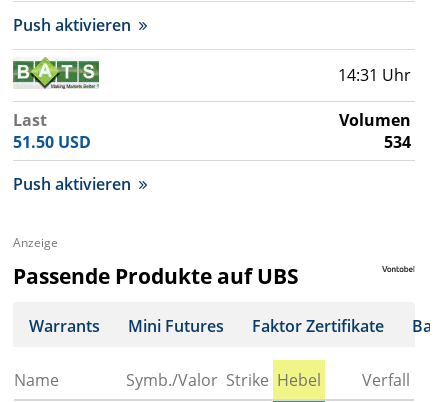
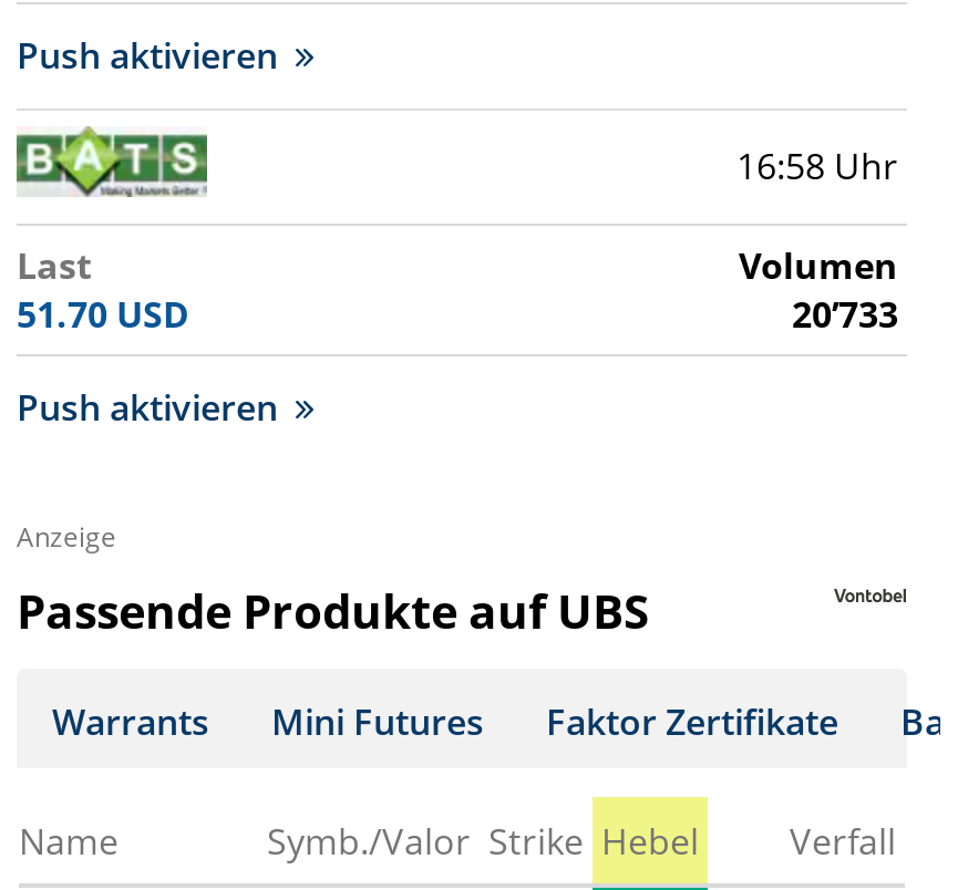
[338,64,411,86] 14:31 Uhr -> [736,142,898,190] 16:58 Uhr
[13,131,91,153] 51.50 USD -> [17,290,189,339] 51.70 USD
[384,131,411,153] 534 -> [792,290,898,339] 20’733

